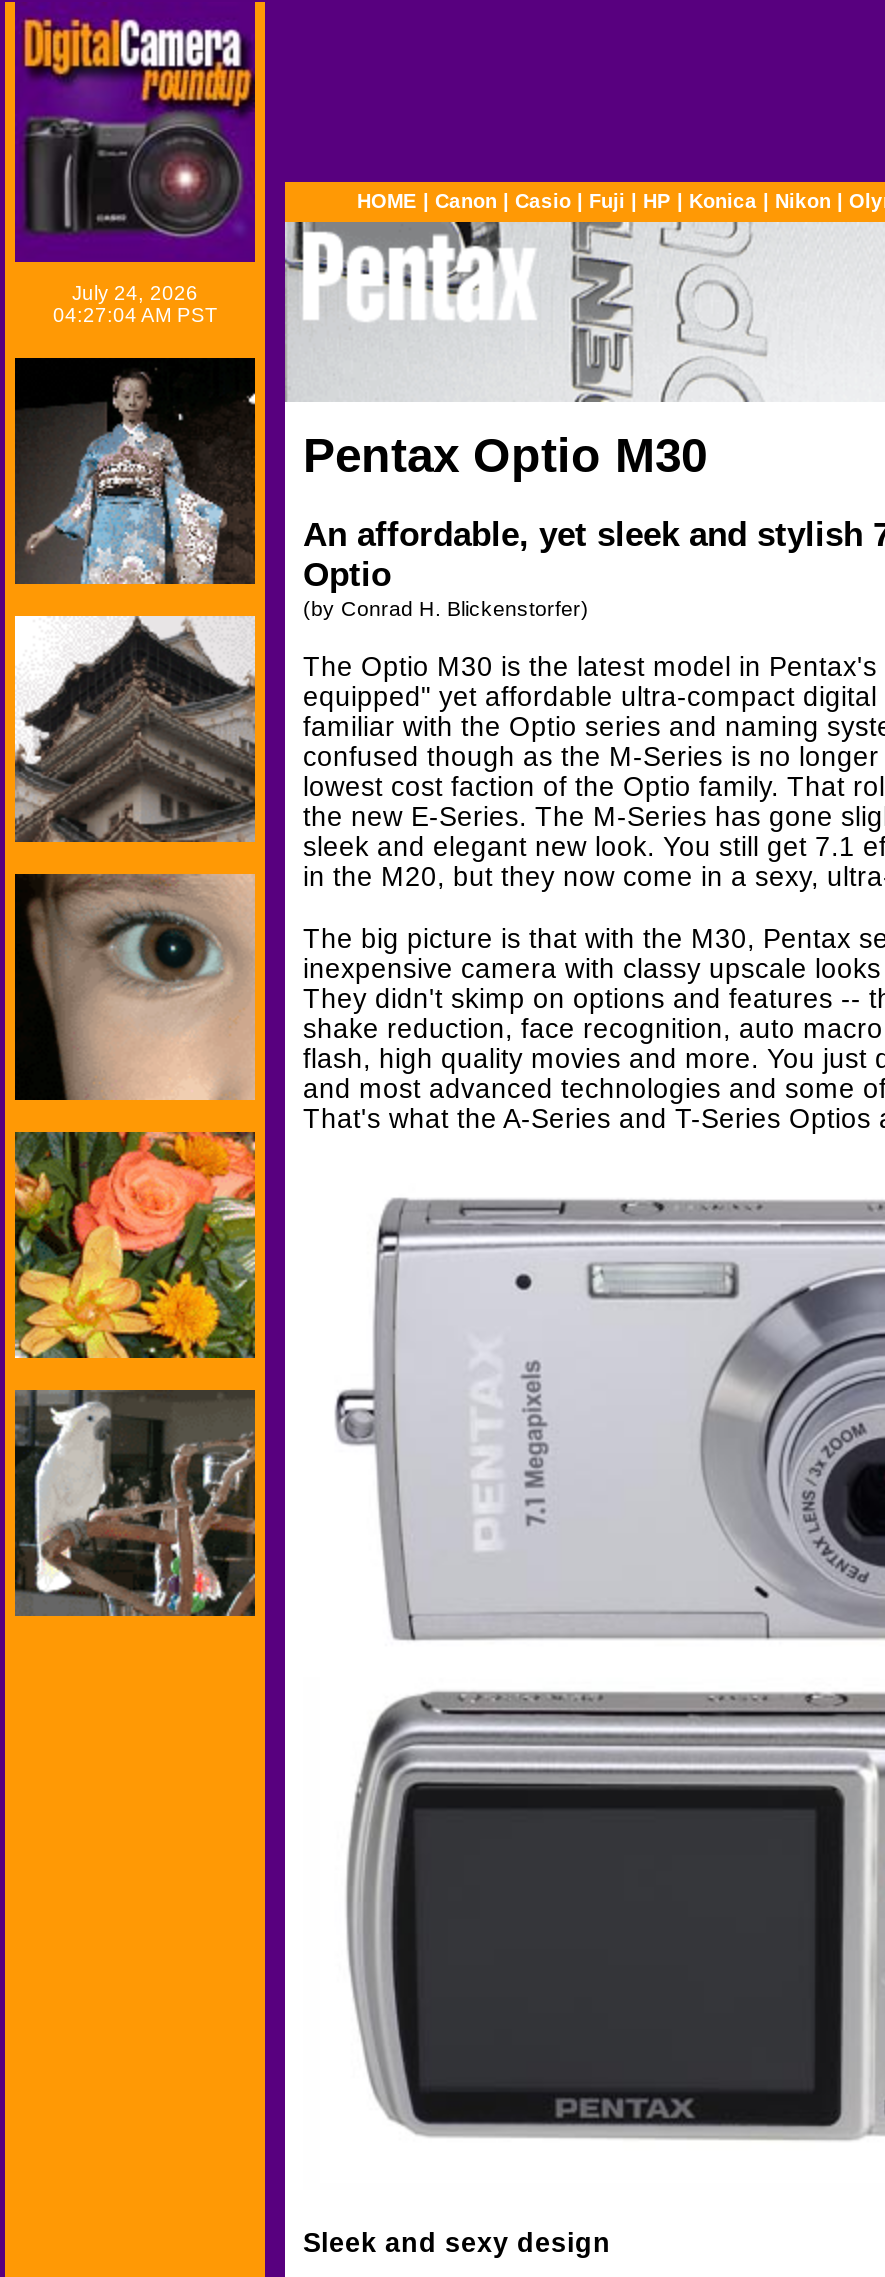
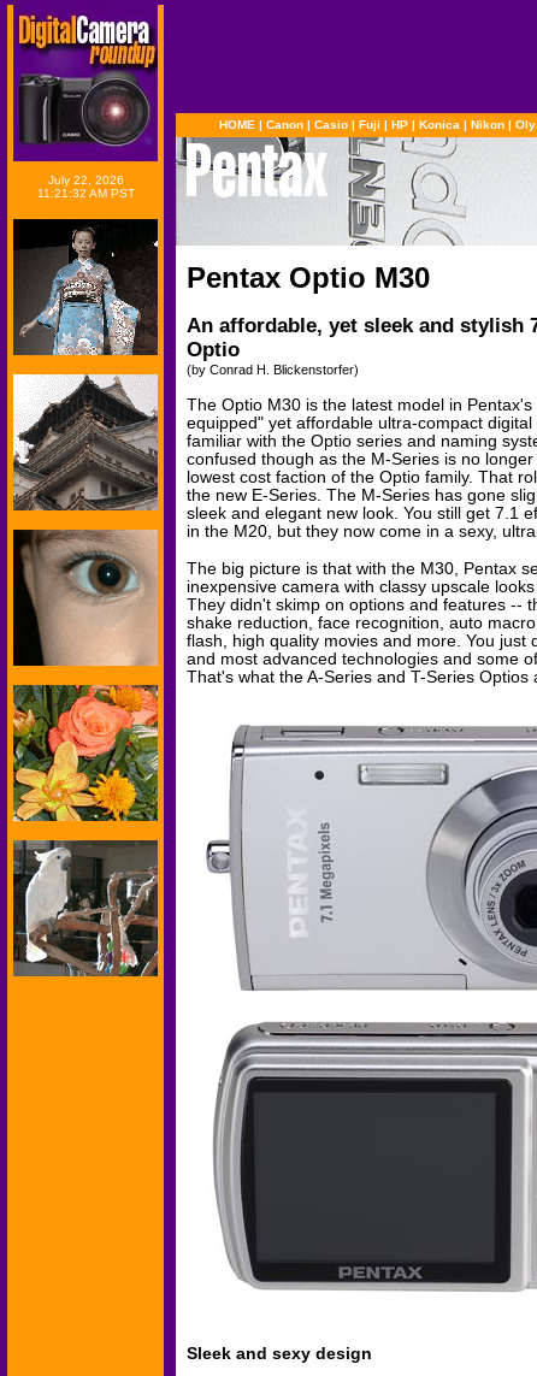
[72,282,198,304] July 24, 2026 -> [48,173,123,187] July 22, 2026
[53,304,217,326] 04:27:04 AM PST -> [37,187,134,200] 11:21:32 AM PST

